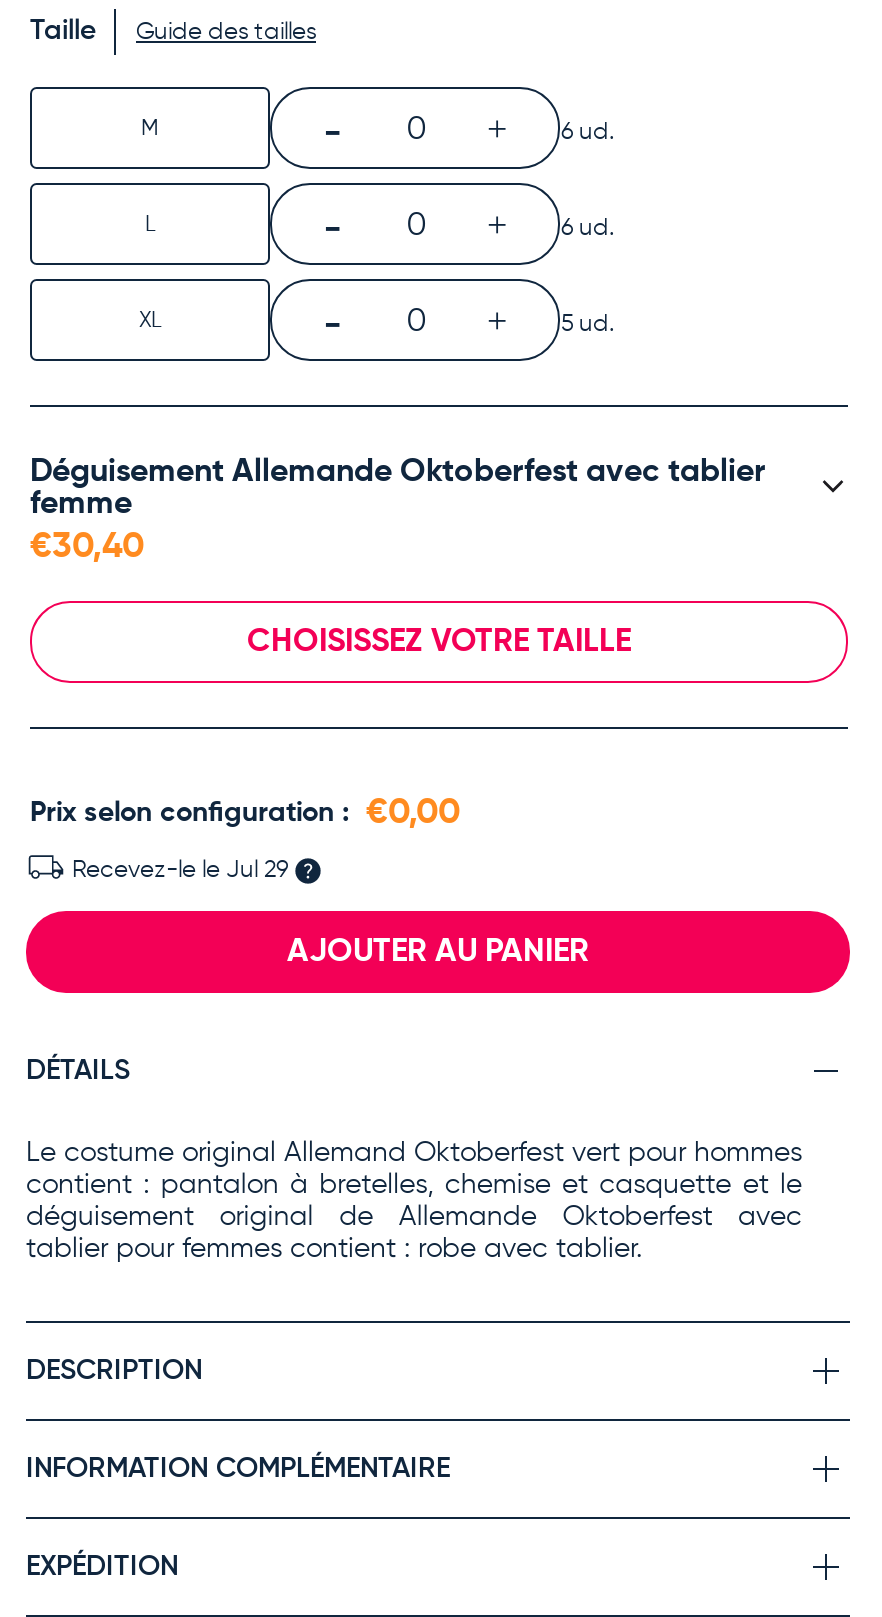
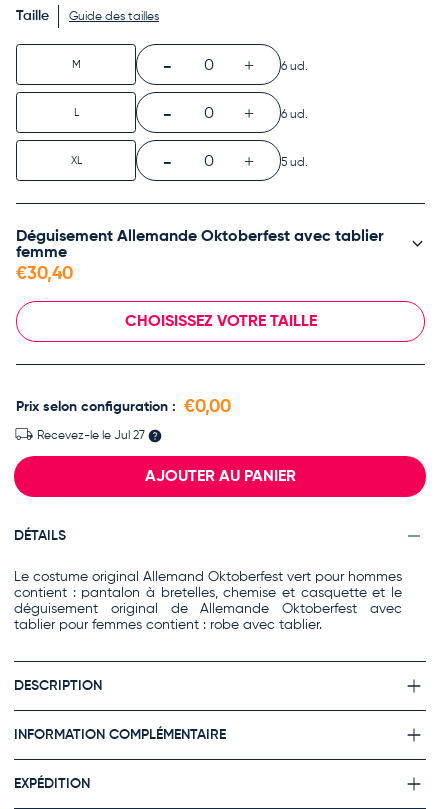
[72,860,288,884] Recevez-le le Jul 29 -> [37,430,145,442] Recevez-le le Jul 27

